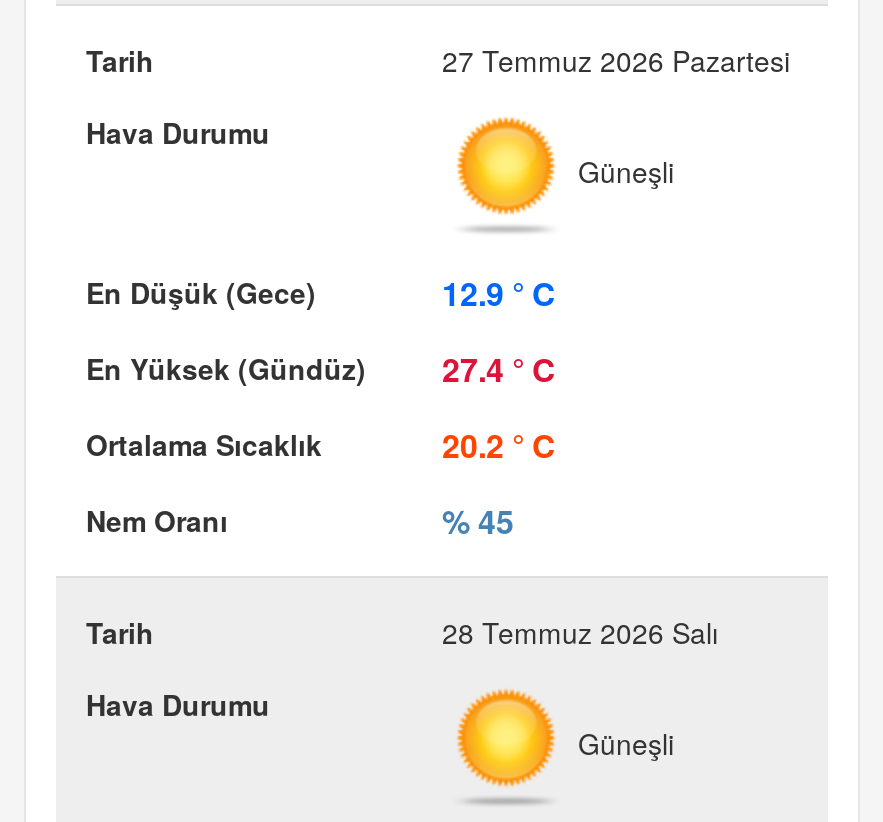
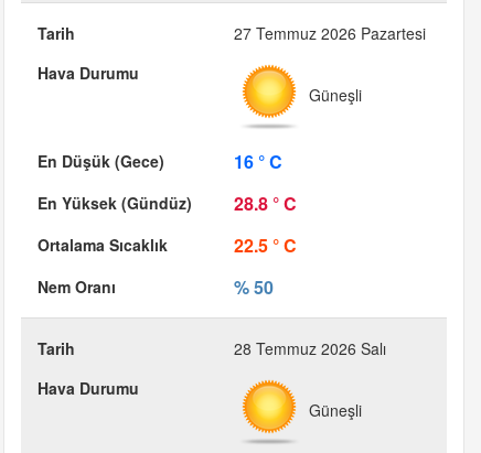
[442,270,556,316] 12.9 ° C -> [234,149,282,174] 16 ° C
[442,346,556,392] 27.4 ° C -> [234,191,297,216] 28.8 ° C
[442,422,556,468] 20.2 ° C -> [234,233,297,258] 22.5 ° C
[442,498,514,544] % 45 -> [234,274,274,300] % 50

